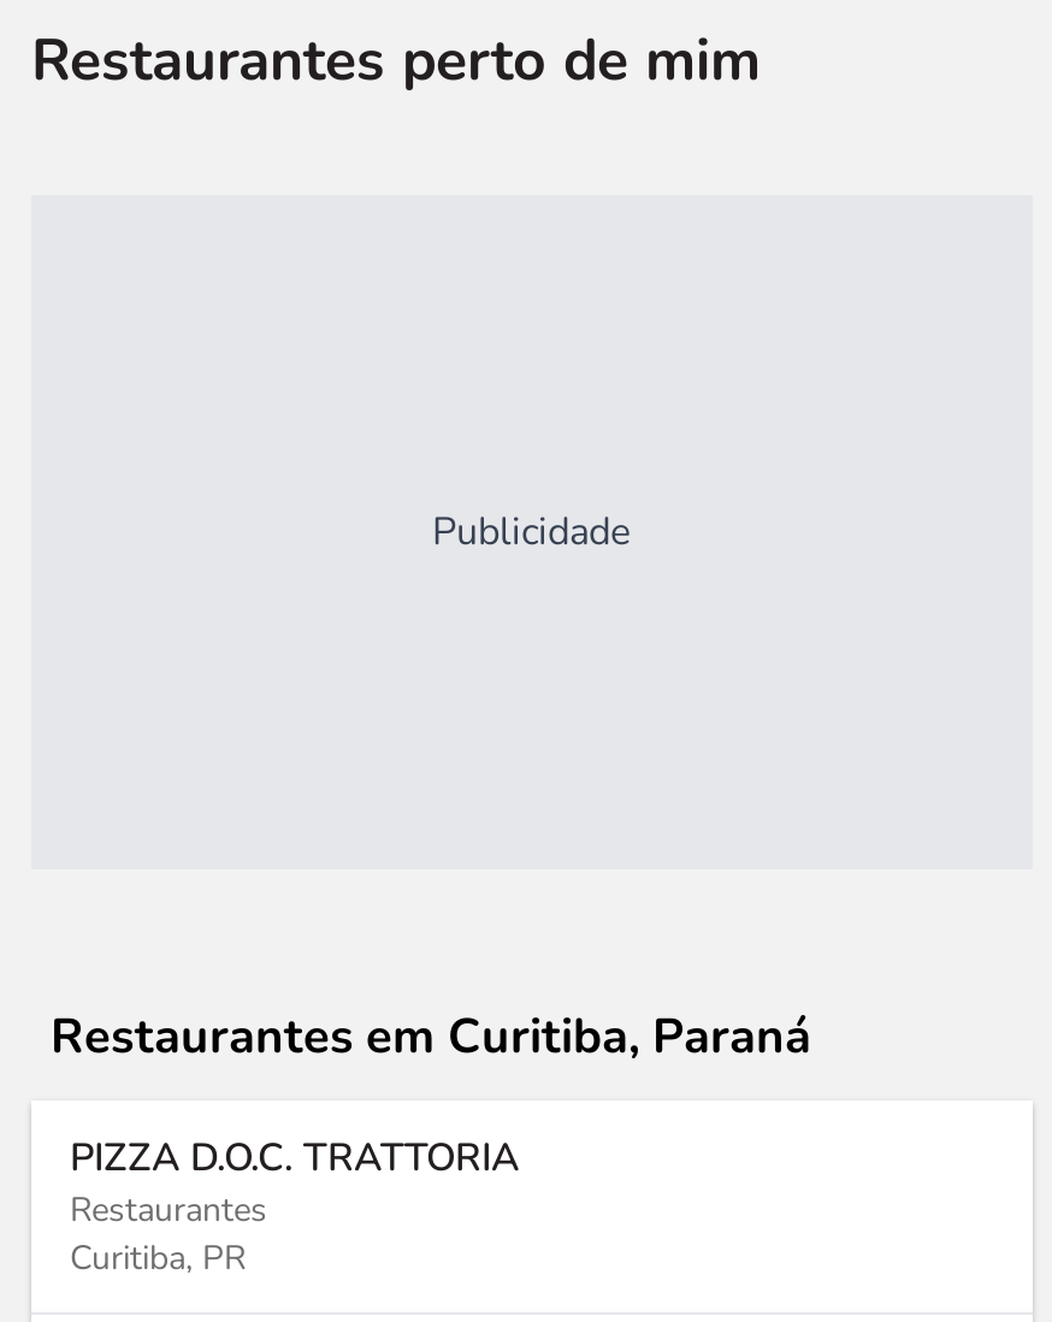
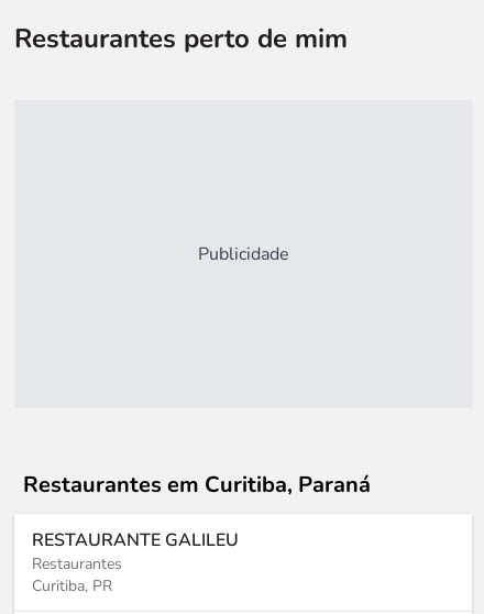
[70,1132,520,1185] PIZZA D.O.C. TRATTORIA -> [32,528,239,552] RESTAURANTE GALILEU

